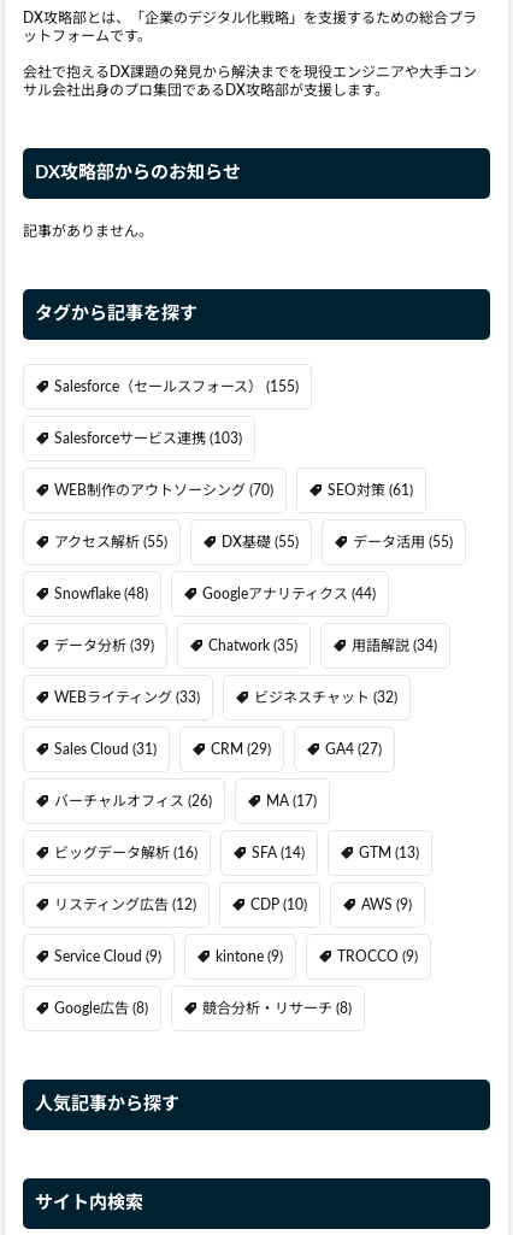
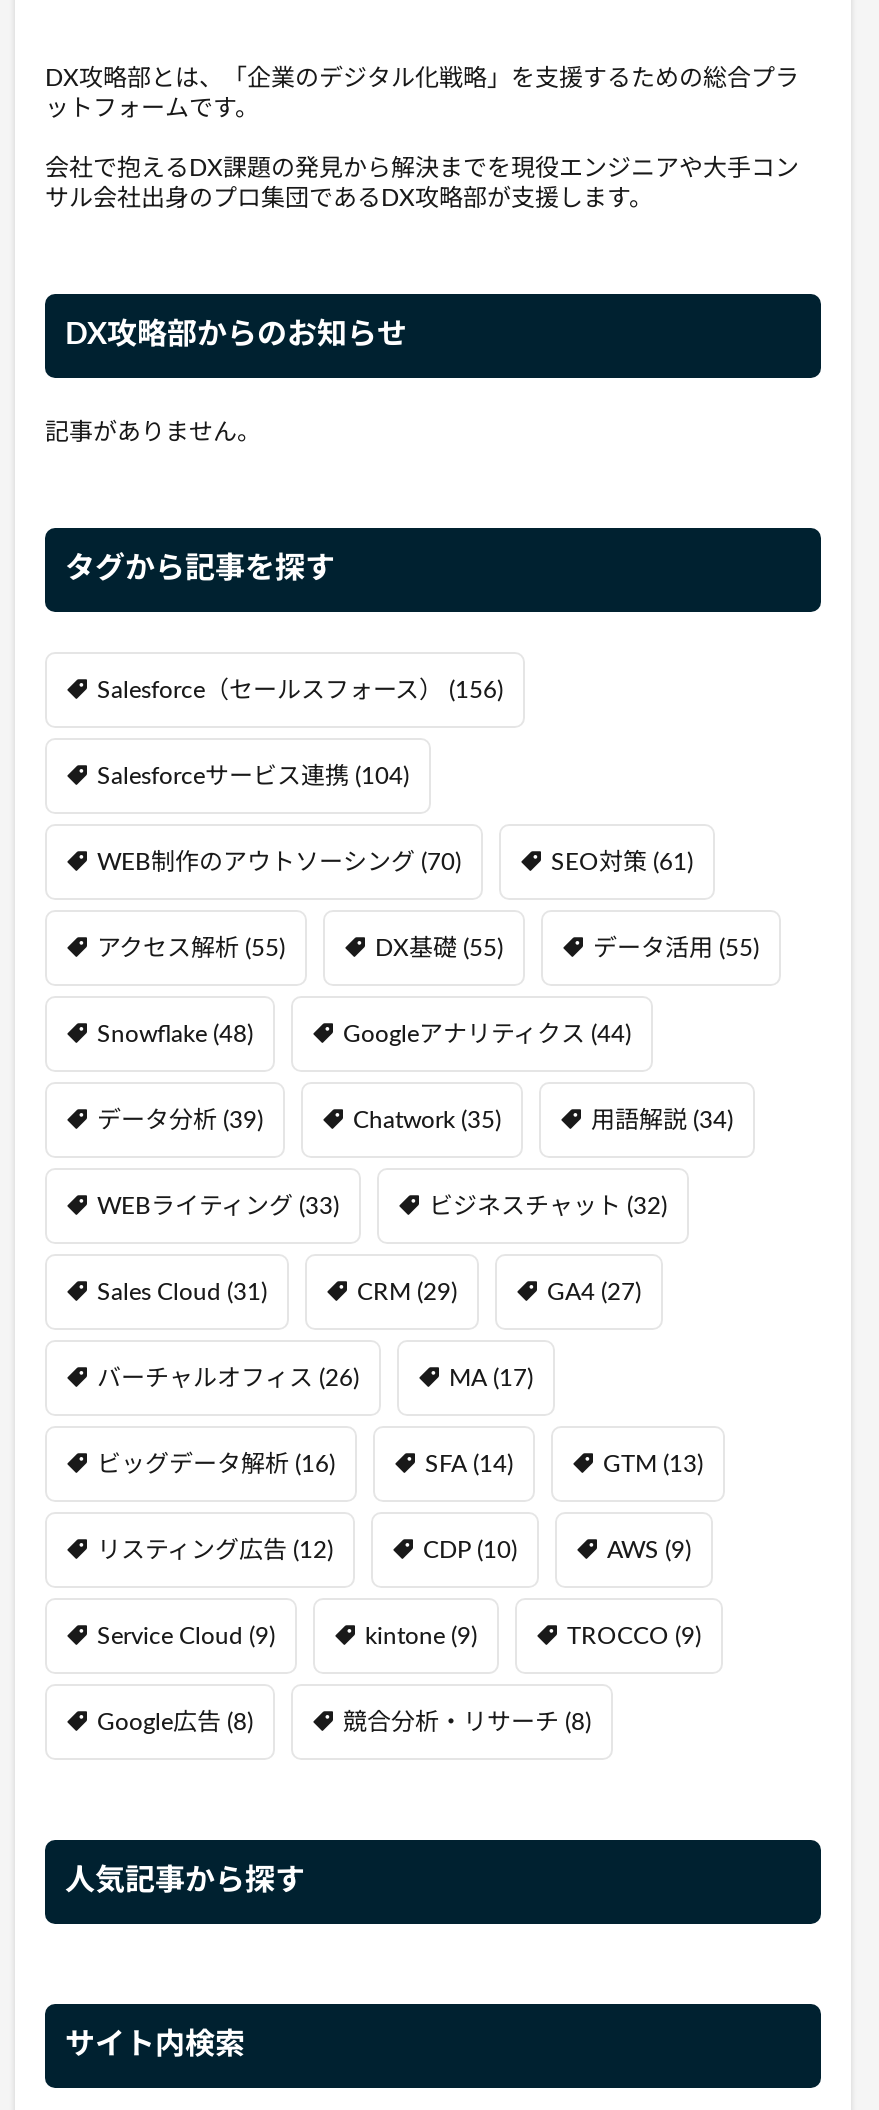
[54,380,299,394] Salesforce（セールスフォース）(155) -> [97,678,503,702] Salesforce（セールスフォース）(156)
[54,431,242,446] Salesforceサービス連携(103) -> [97,764,409,788] Salesforceサービス連携(104)

